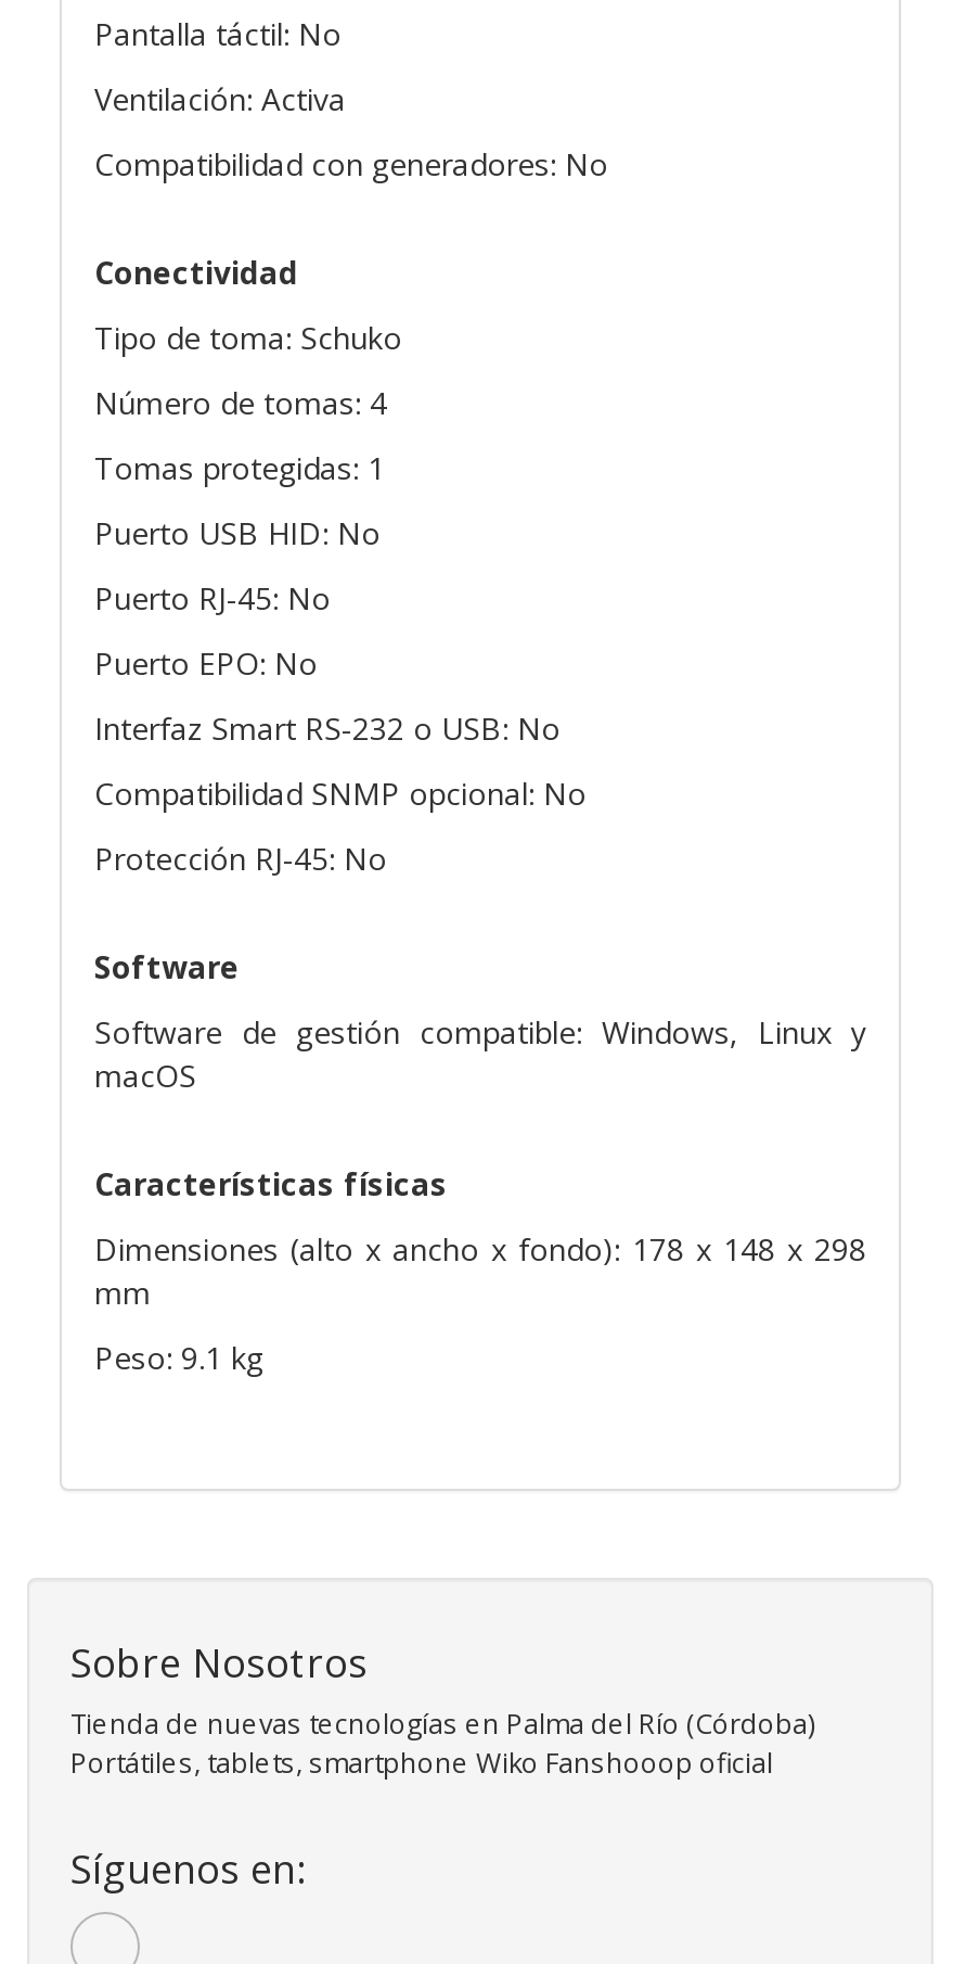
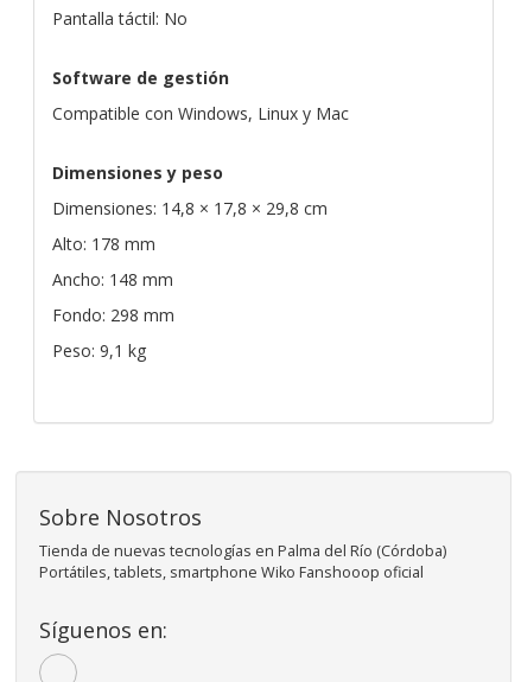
[94,77,866,1377] Ventilación: Activa | Compatibilidad con generadores: No | Conectividad | Tipo de toma: Schuko | Número de tomas: 4 | Tomas protegidas: 1 | Puerto USB HID: No | Puerto RJ-45: No | Puerto EPO: No | Interfaz Smart RS-232 o USB: No | Compatibilidad SNMP opcional: No | Protección RJ-45: No | Software | Software de gestión compatible: Windows, Linux y | macOS | Características físicas | Dimensiones (alto x ancho x fondo): 178 x 148 x 298 | mm | Peso: 9.1 kg -> [52,66,349,361] Software de gestión | Compatible con Windows, Linux y Mac | Dimensiones y peso | Dimensiones: 14,8 × 17,8 × 29,8 cm | Alto: 178 mm | Ancho: 148 mm | Fondo: 298 mm | Peso: 9,1 kg

